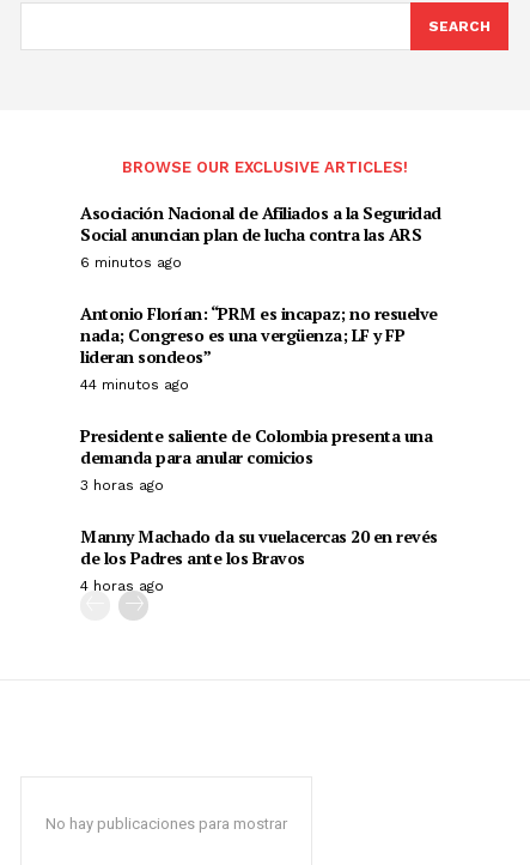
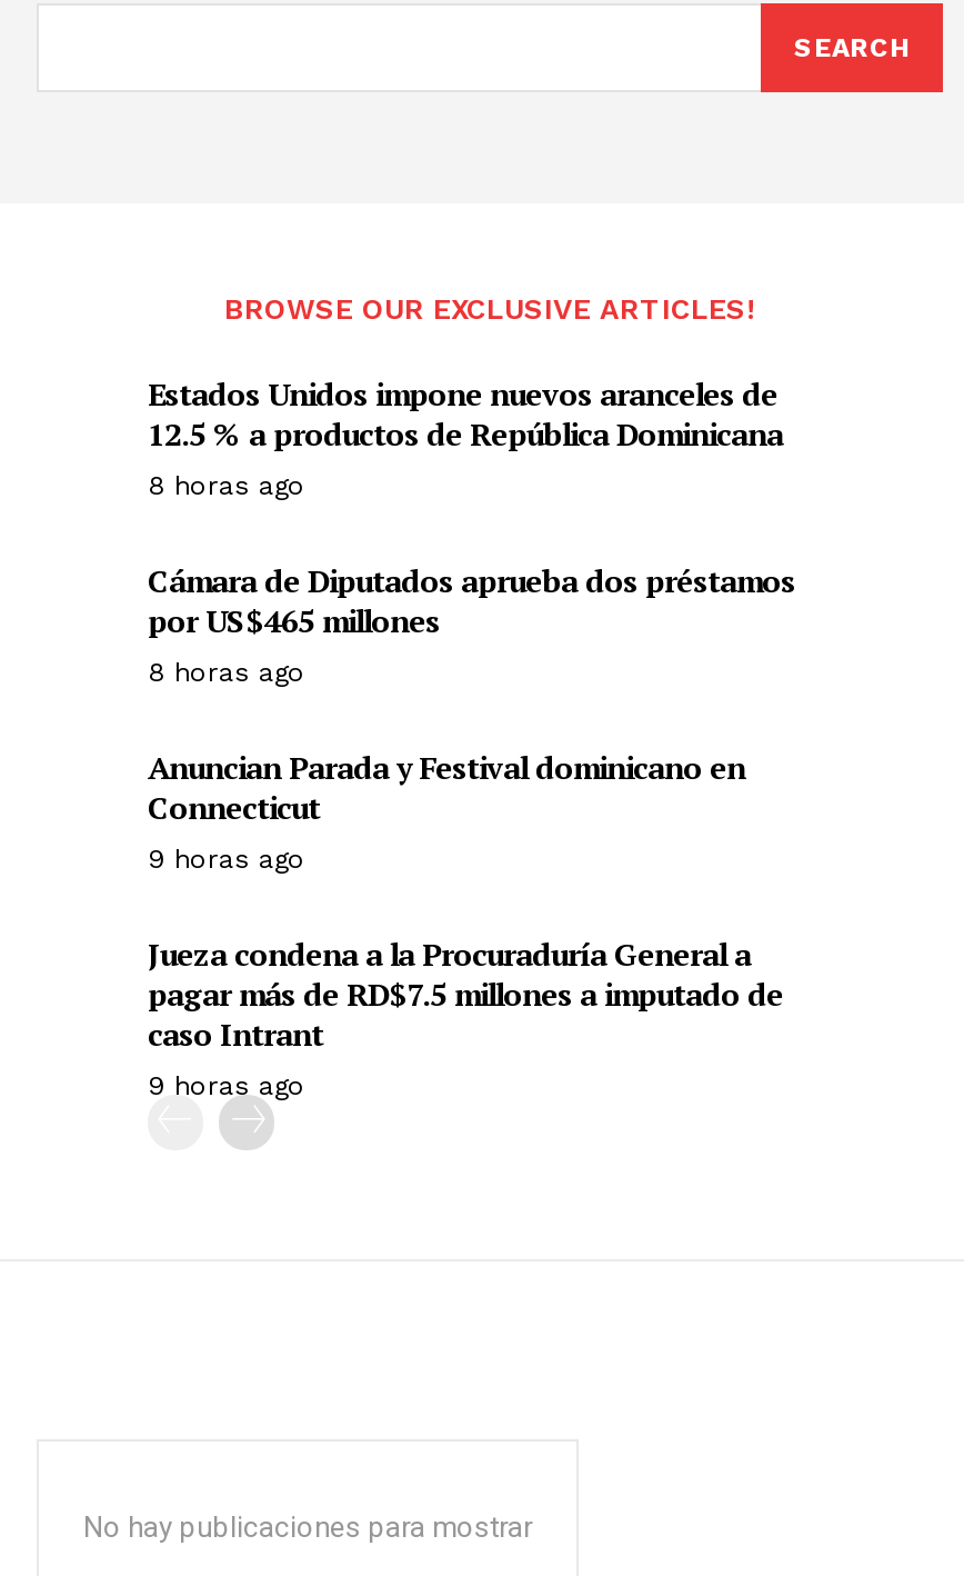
[80,201,441,271] Asociación Nacional de Afiliados a la Seguridad | Social anuncian plan de lucha contra las ARS | 6 minutos ago -> [148,372,783,501] Estados Unidos impone nuevos aranceles de | 12.5 % a productos de República Dominicana | 8 horas ago
[80,302,437,393] Antonio Florían: “PRM es incapaz; no resuelve | nada; Congreso es una vergüenza; LF y FP | lideran sondeos” | 44 minutos ago -> [148,559,795,688] Cámara de Diputados aprueba dos préstamos | por US$465 millones | 8 horas ago
[80,424,432,494] Presidente saliente de Colombia presenta una | demanda para anular comicios | 3 horas ago -> [148,746,745,875] Anuncian Parada y Festival dominicano en | Connecticut | 9 horas ago
[80,525,437,594] Manny Machado da su vuelacercas 20 en revés | de los Padres ante los Bravos | 4 horas ago -> [148,932,783,1101] Jueza condena a la Procuraduría General a | pagar más de RD$7.5 millones a imputado de | caso Intrant | 9 horas ago

